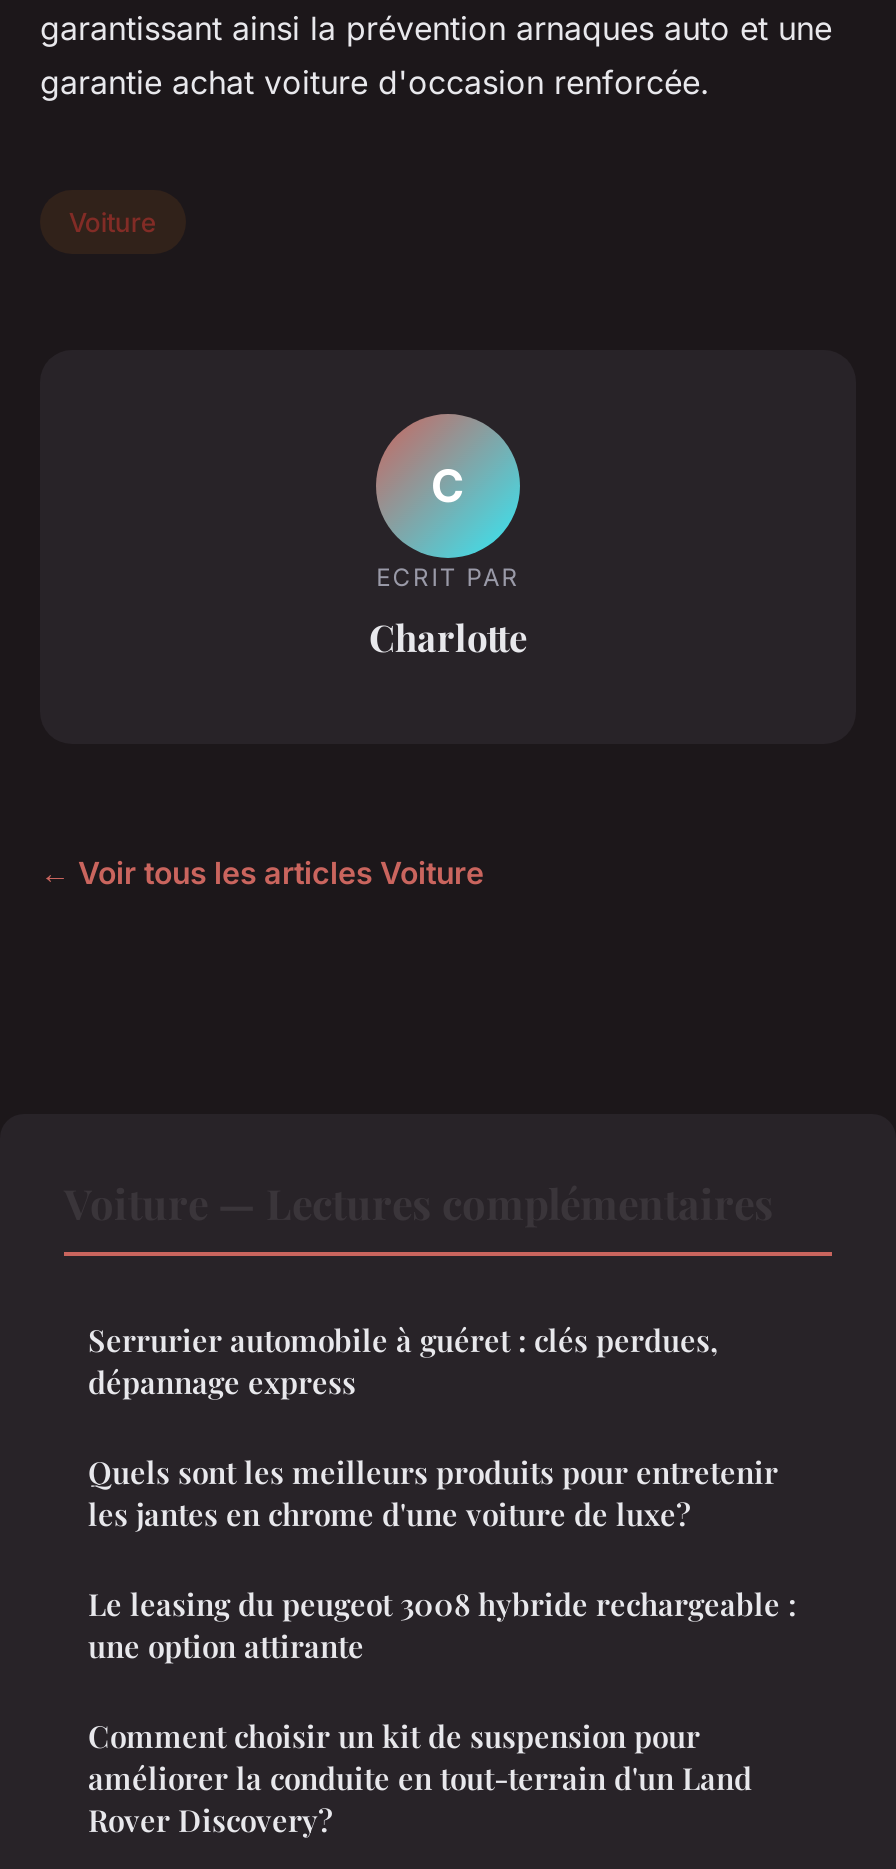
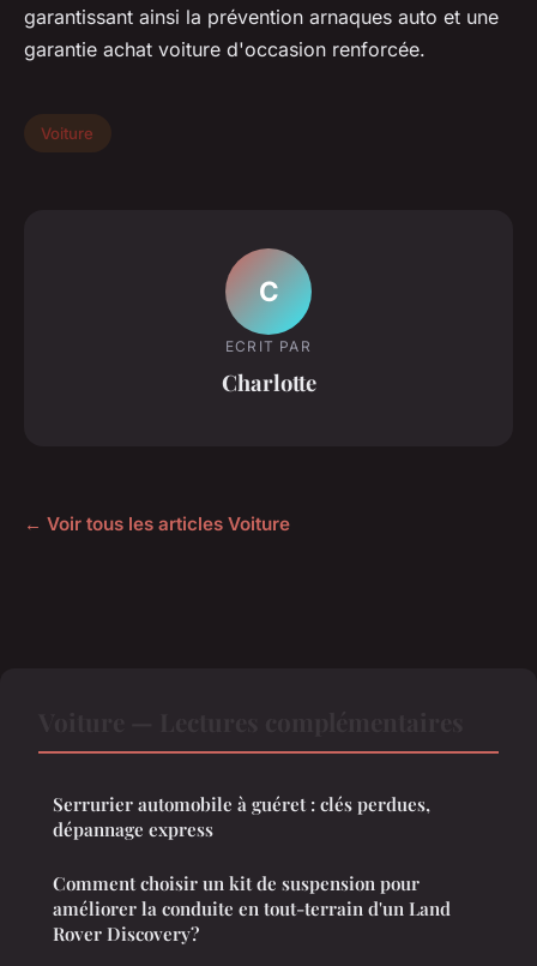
[88,1452,796,1666] Quels sont les meilleurs produits pour entretenir | les jantes en chrome d'une voiture de luxe? | Le leasing du peugeot 3008 hybride rechargeable : | une option attirante -> none

